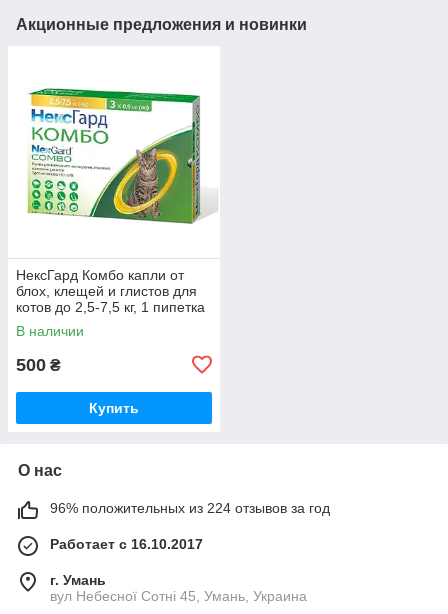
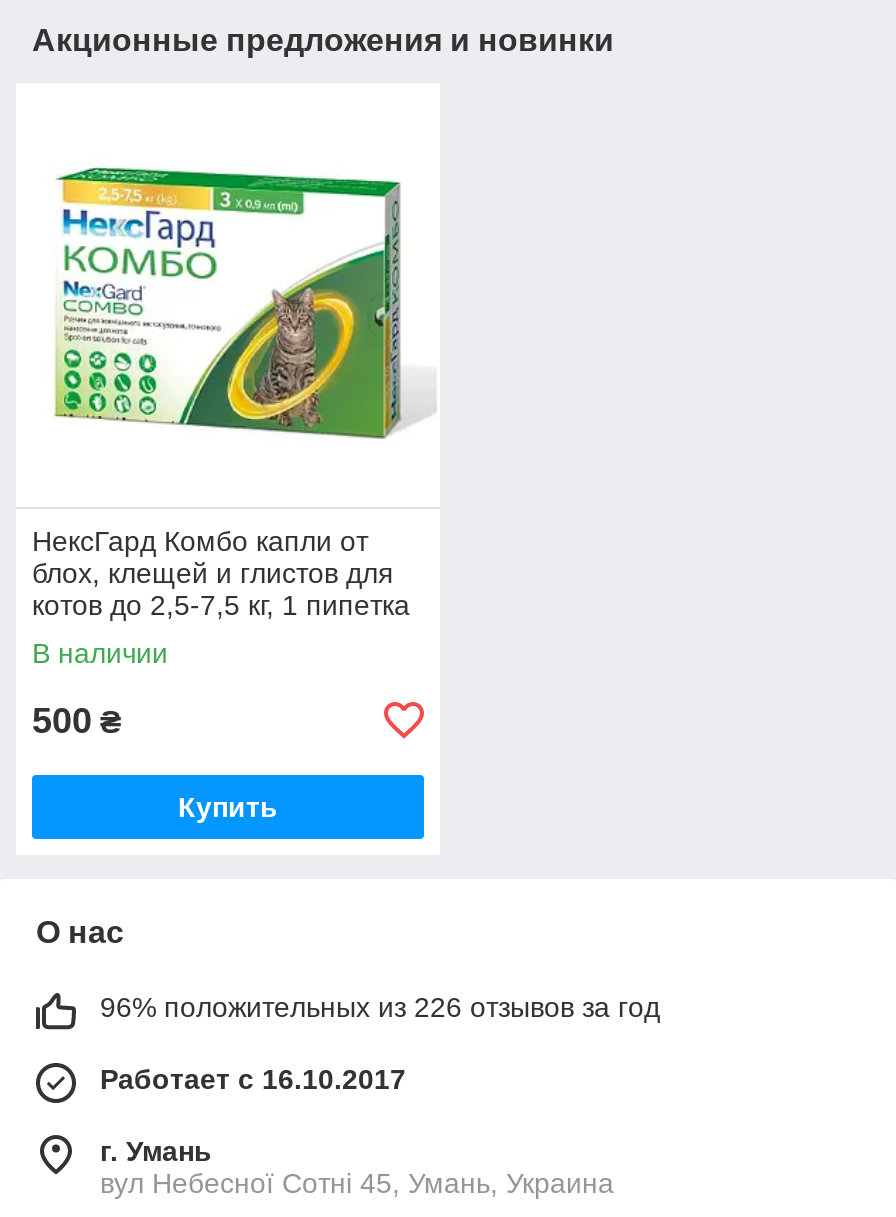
[50,500,330,516] 96% положительных из 224 отзывов за год -> [100,991,660,1023] 96% положительных из 226 отзывов за год

